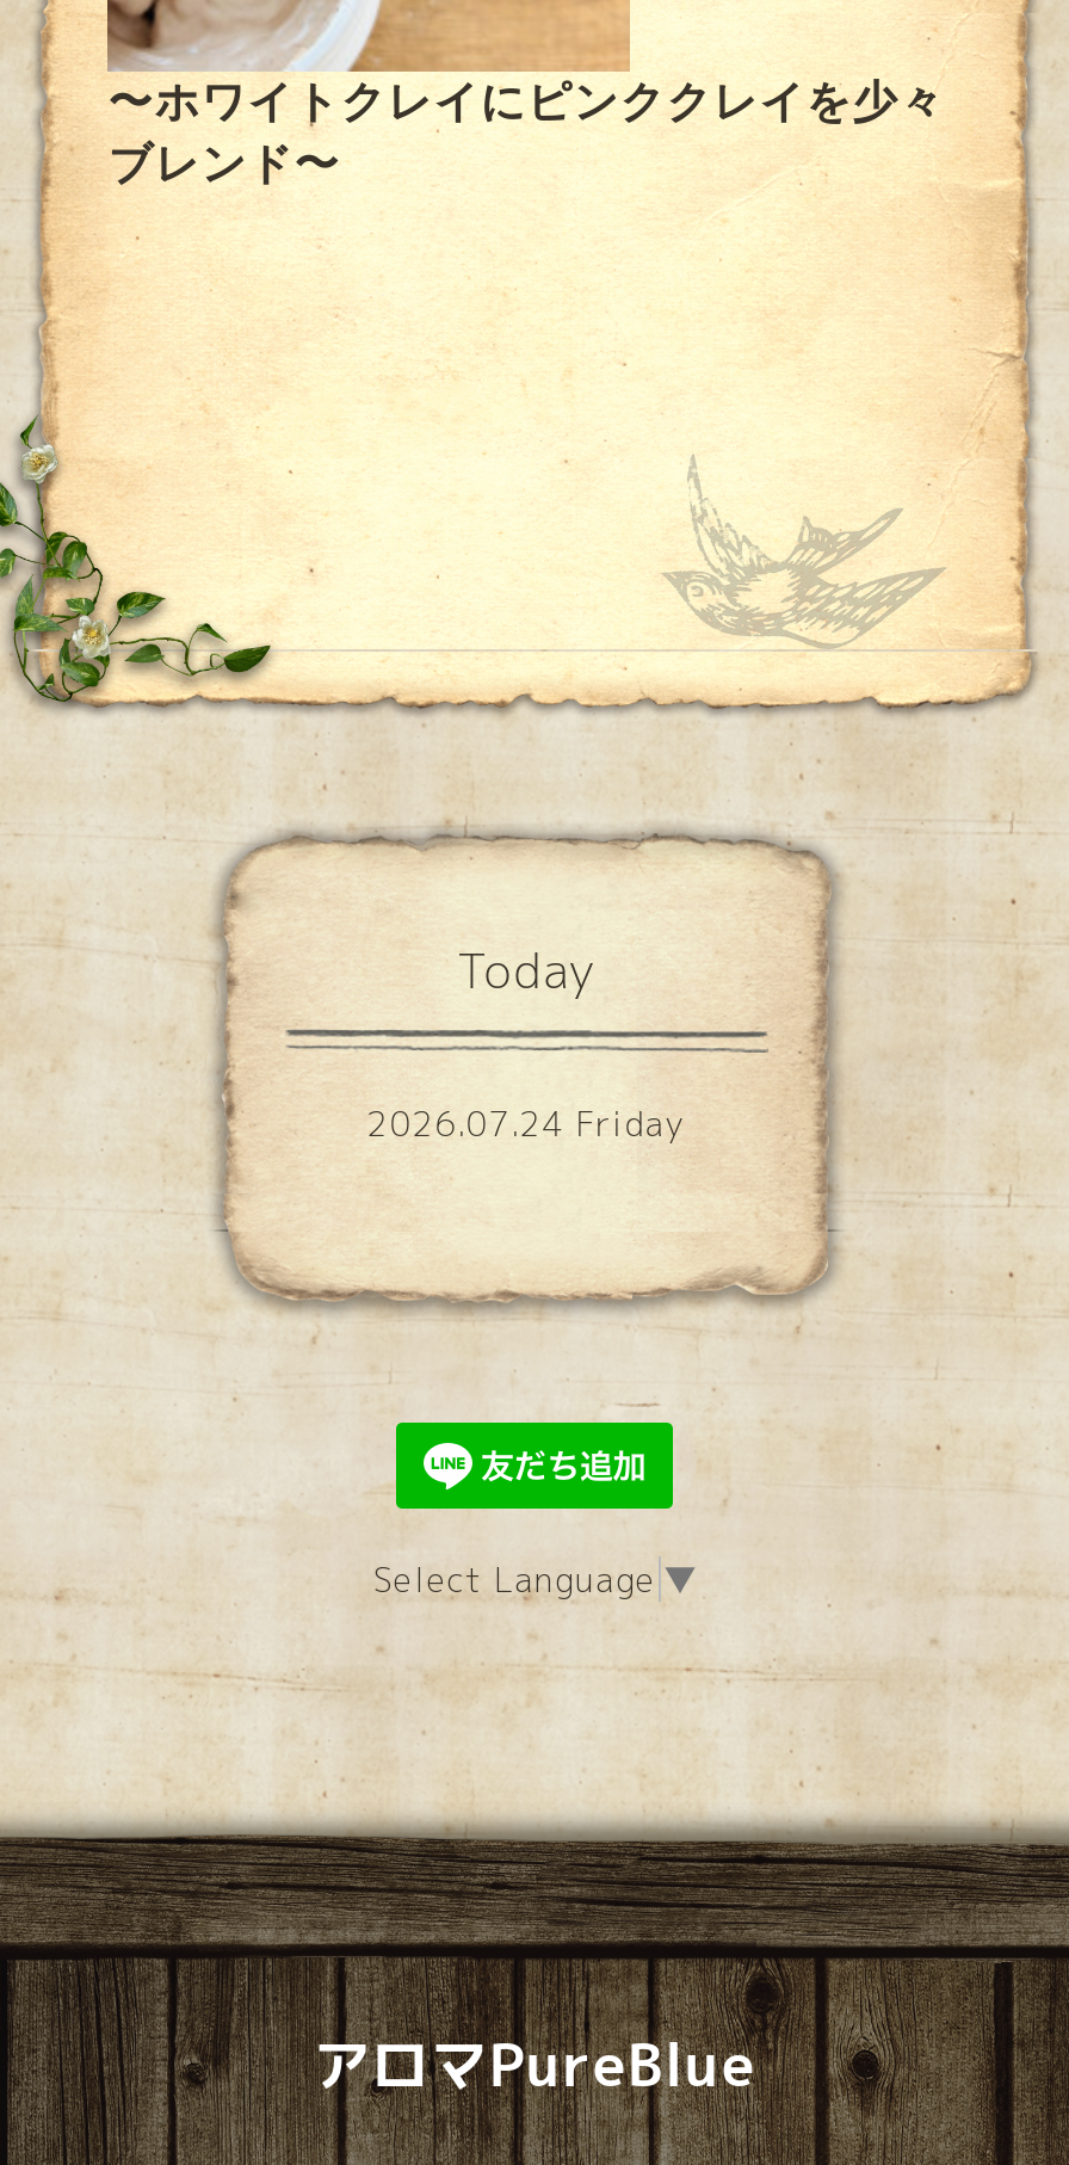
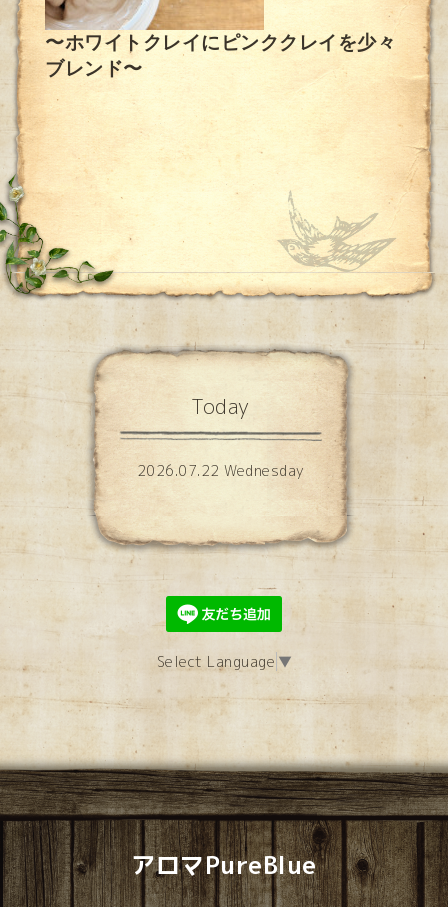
[367,1101,685,1146] 2026.07.24 Friday -> [136,461,304,480] 2026.07.22 Wednesday

